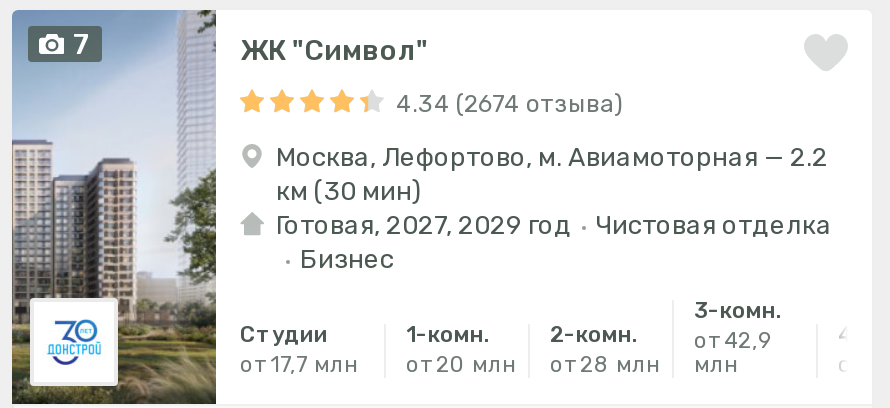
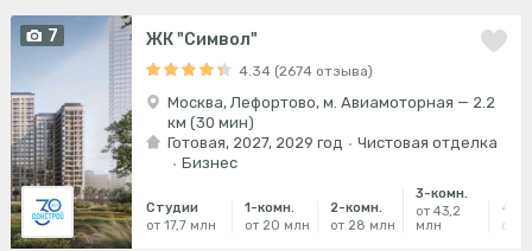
[694,328,772,354] от 42,9 -> [416,204,461,219] от 43,2

